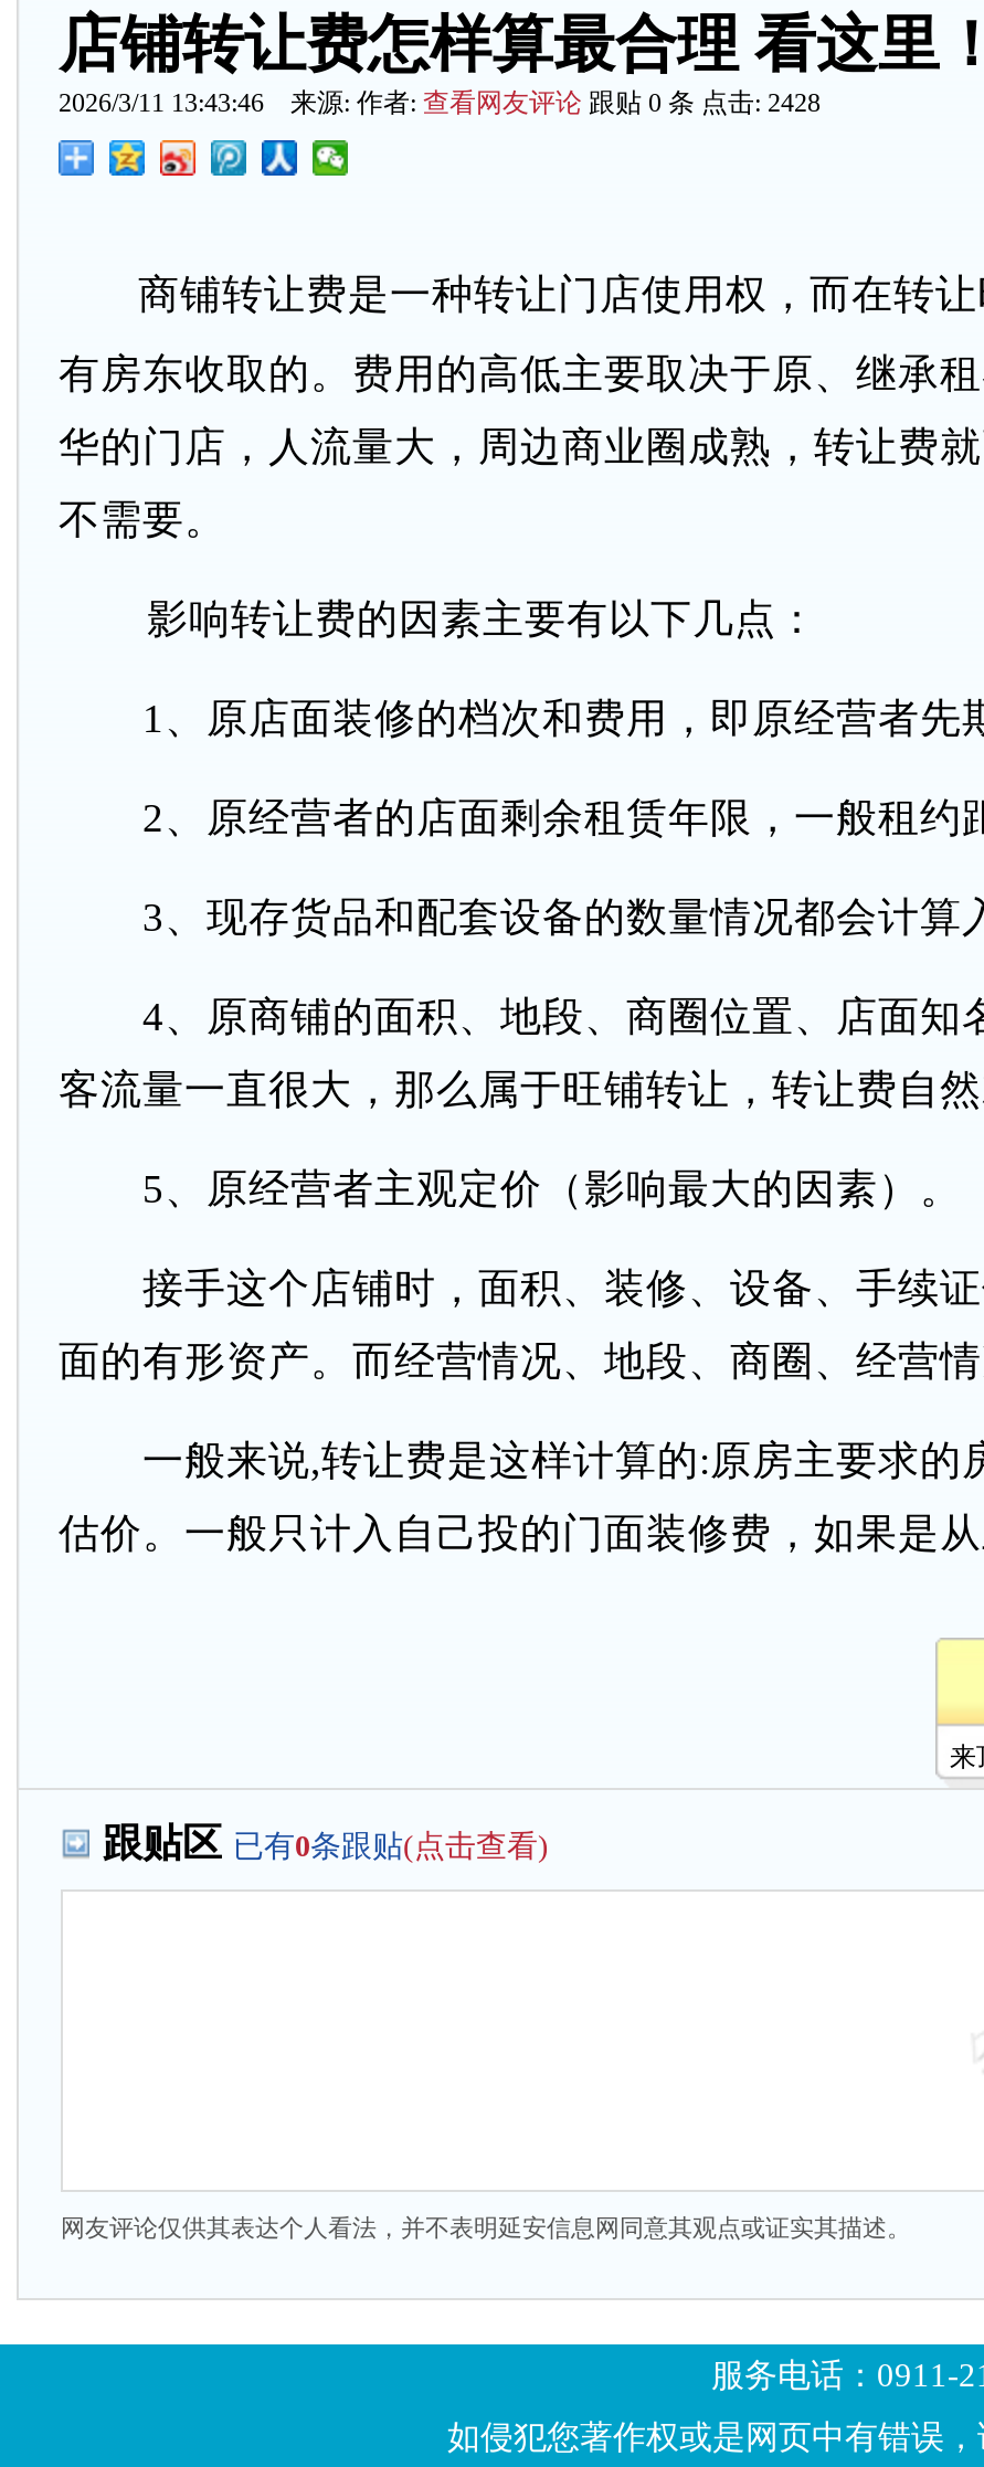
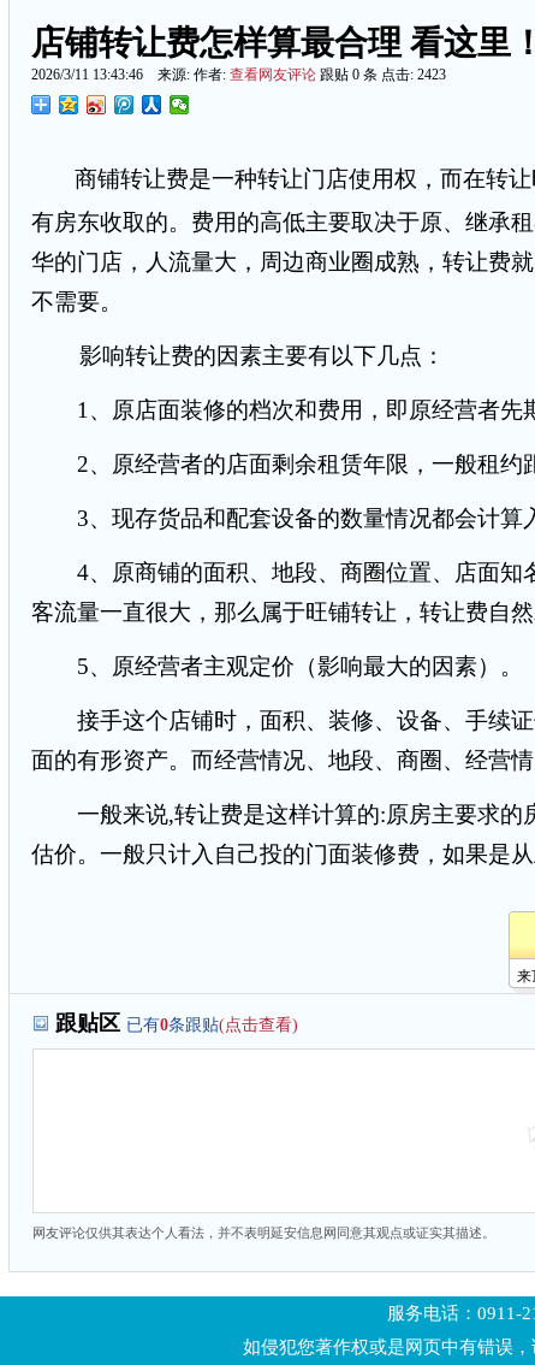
[59,87,821,118] 2026/3/11 13:43:46 来源: 作者:查看网友评论跟贴0条 点击: 2428 -> [31,66,446,83] 2026/3/11 13:43:46 来源: 作者:查看网友评论跟贴0条 点击: 2423

